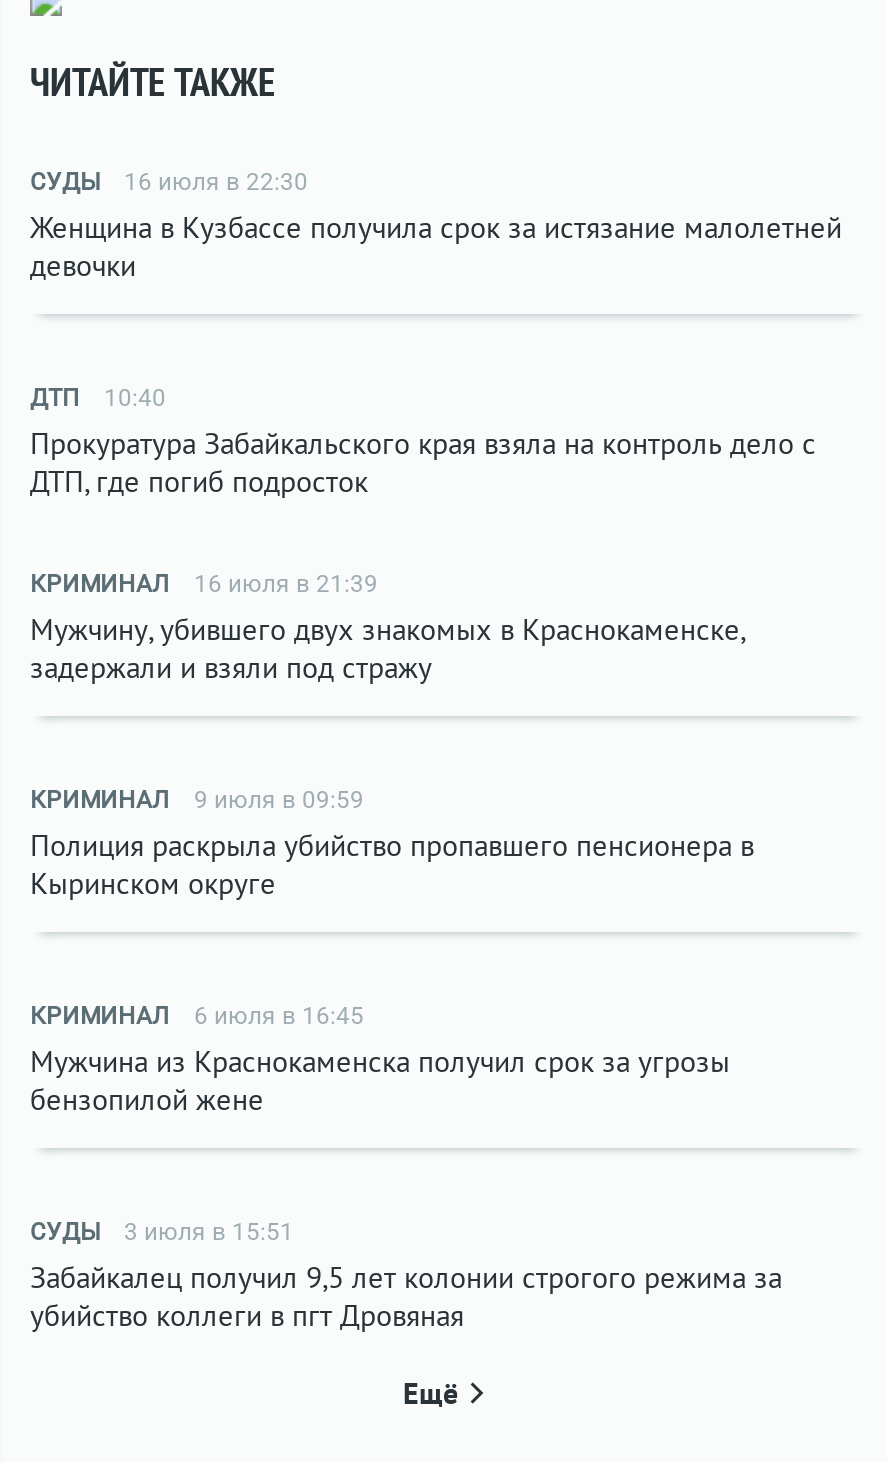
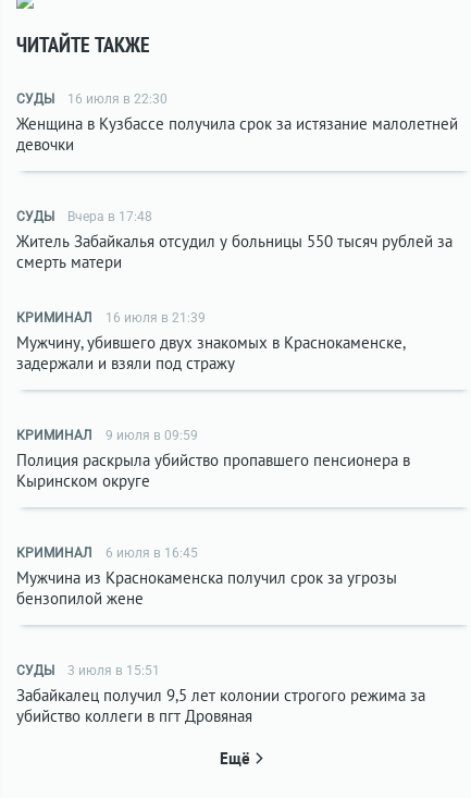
[30,384,816,500] ДТП | 10:40 | Прокуратура Забайкальского края взяла на контроль дело с | ДТП, где погиб подросток -> [16,209,453,272] СУДЫ | Вчера в 17:48 | Житель Забайкалья отсудил у больницы 550 тысяч рублей за | смерть матери

